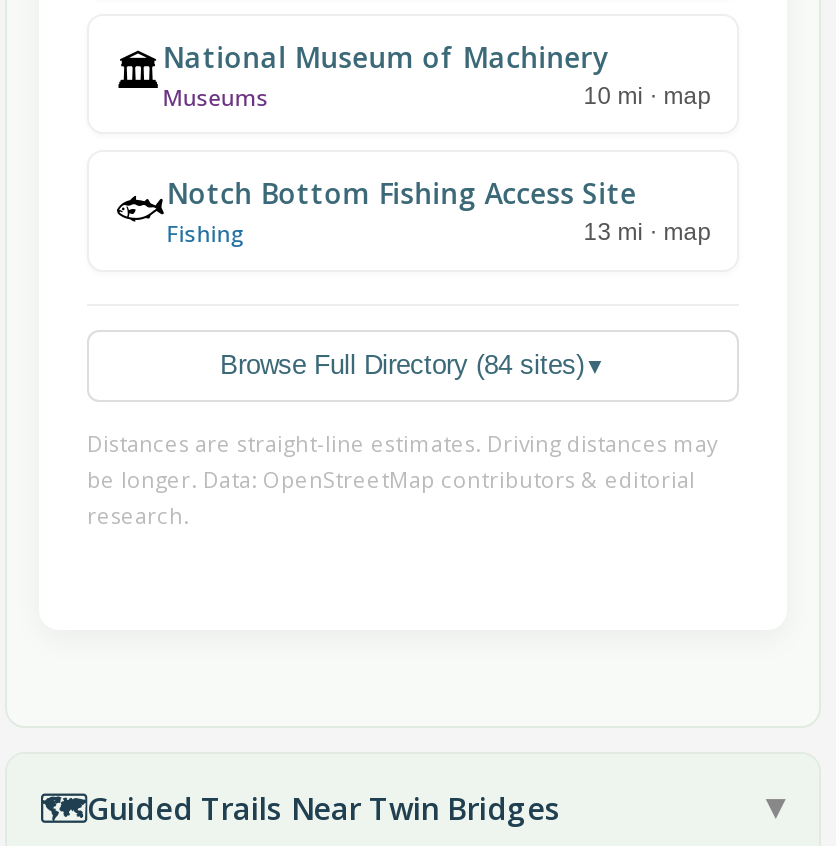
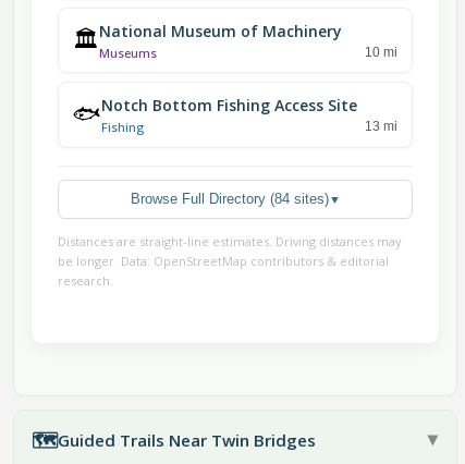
[583,82,711,110] 10 mi · map -> [365,45,398,60] 10 mi
[583,219,711,247] 13 mi · map -> [365,119,398,134] 13 mi

